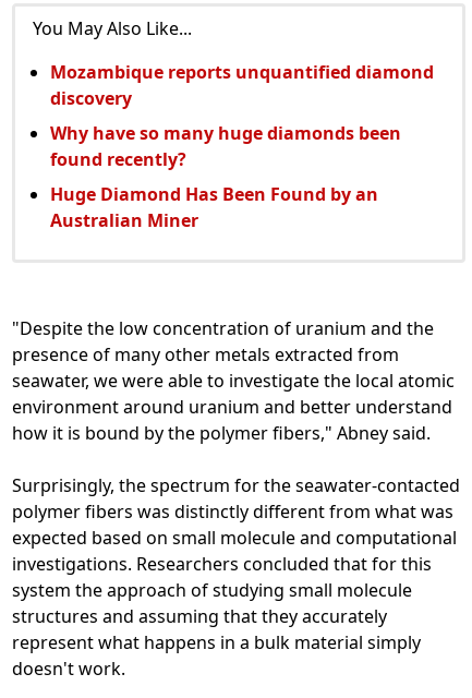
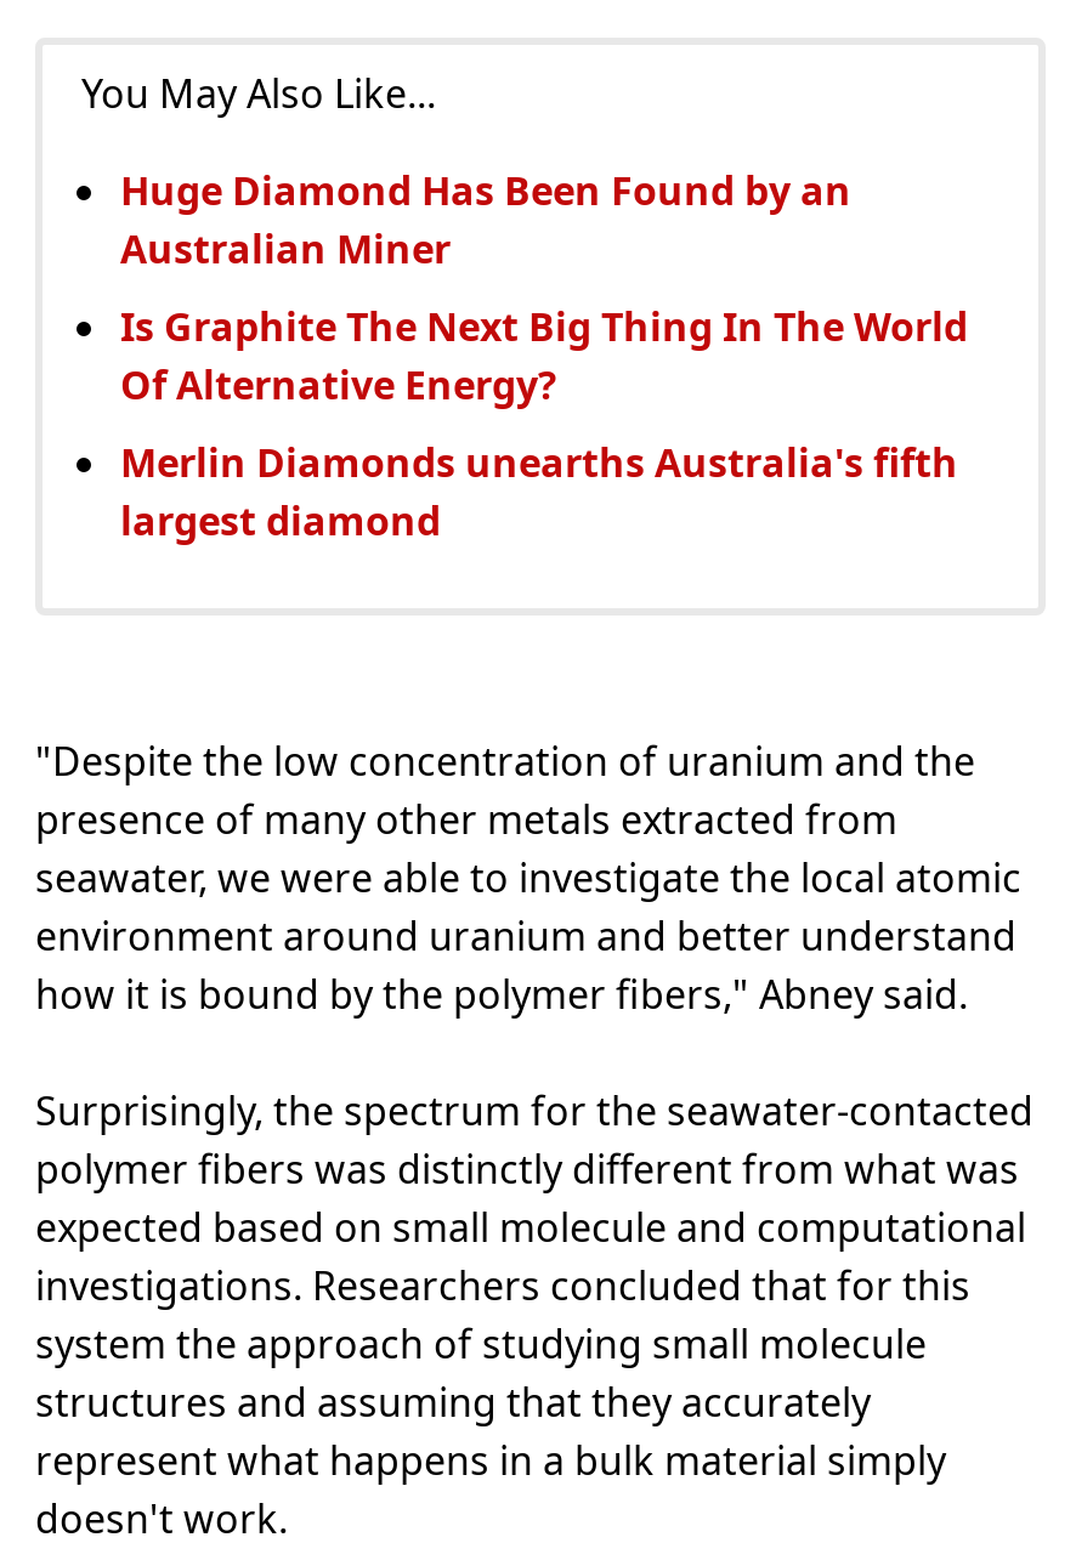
[50,60,434,171] Mozambique reports unquantified diamond | discovery | Why have so many huge diamonds been | found recently? -> none
moved [50,182,378,232] -> [120,164,851,276]: Huge Diamond Has Been Found by an | Australian Miner
none -> [120,300,968,548] Is Graphite The Next Big Thing In The World | Of Alternative Energy? | Merlin Diamonds unearths Australia's fifth | largest diamond

